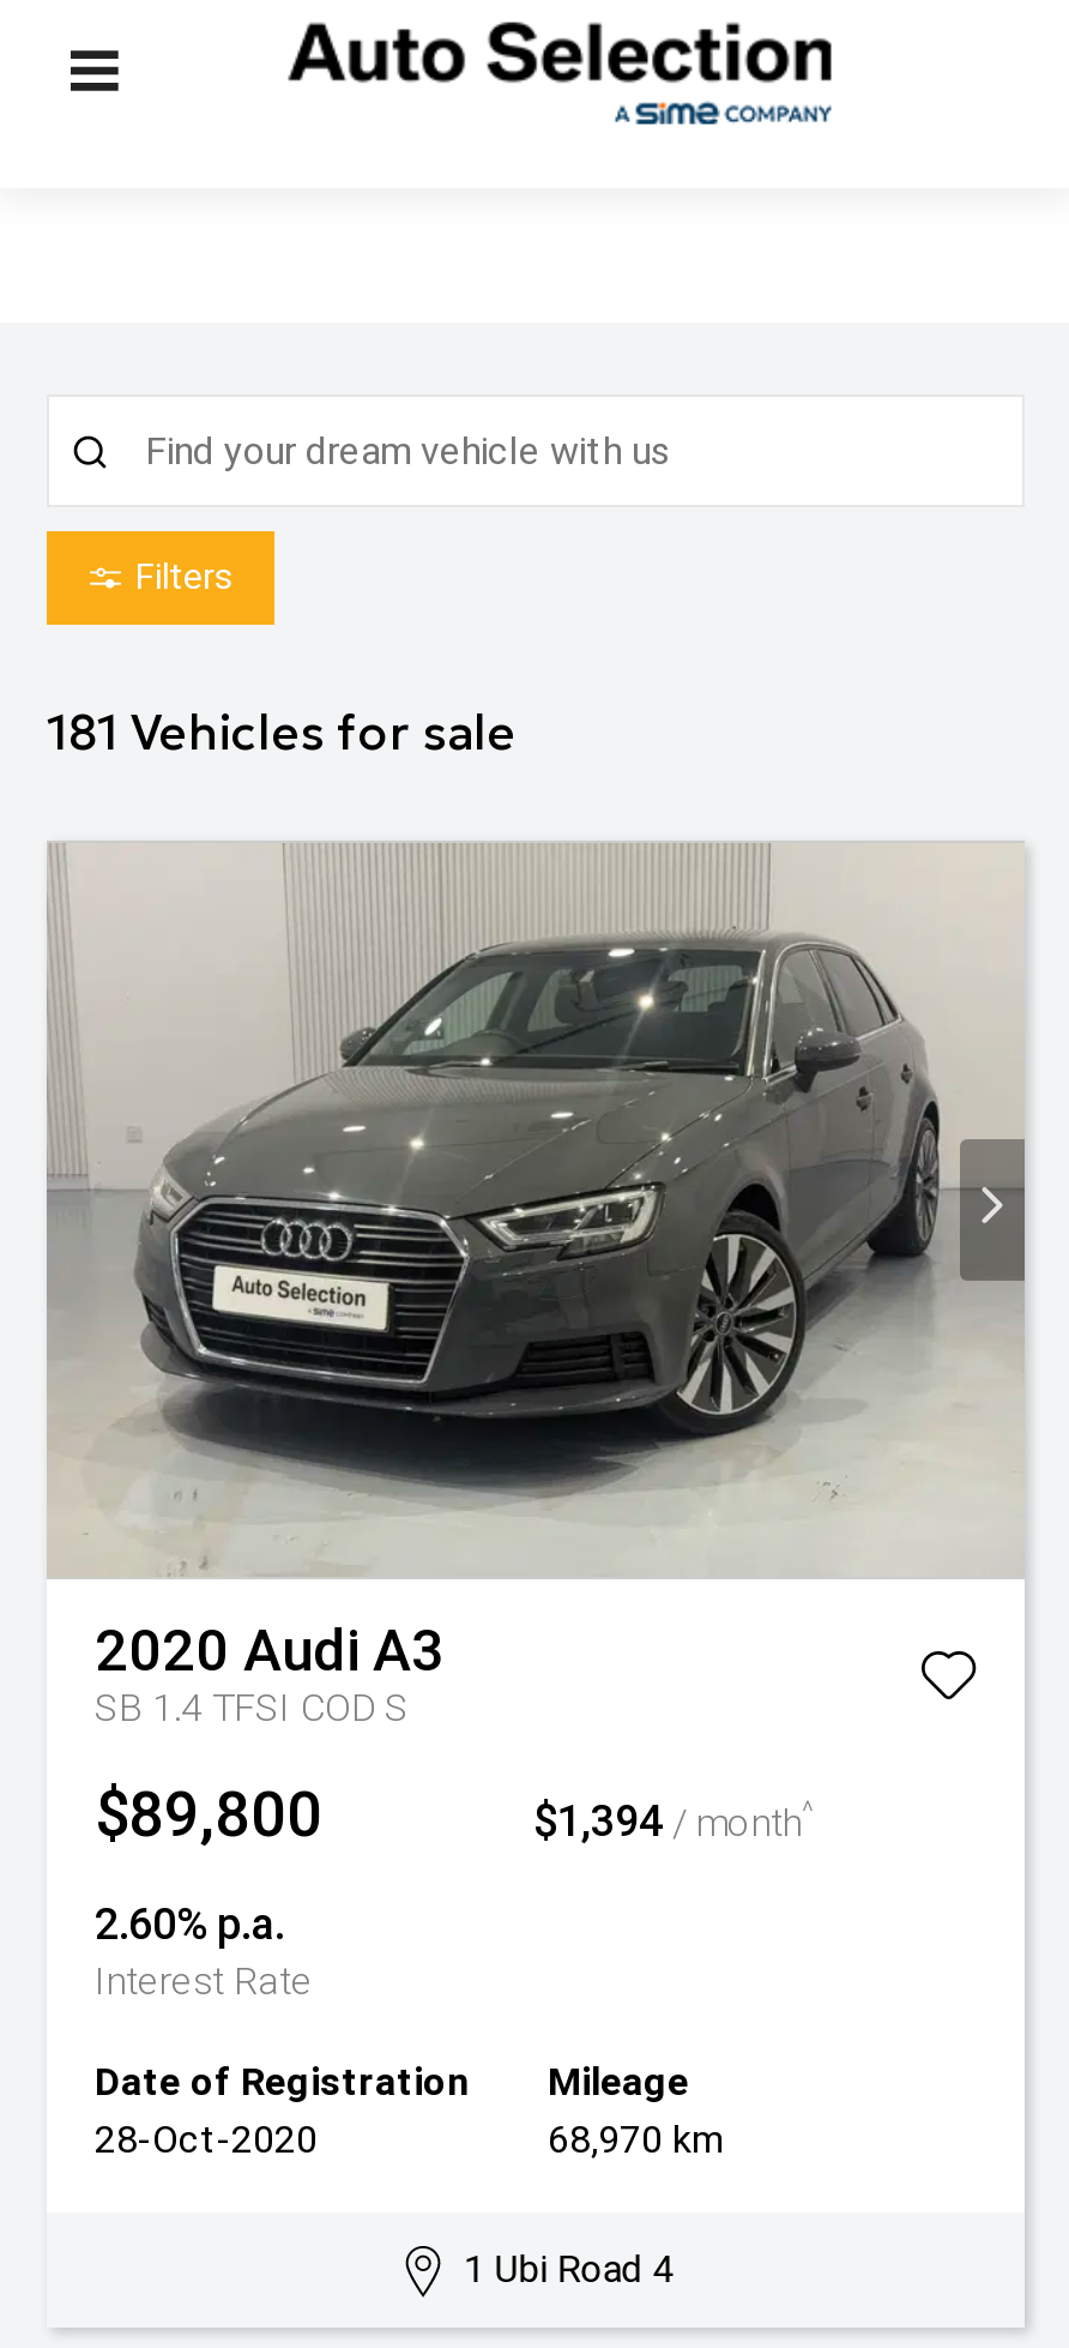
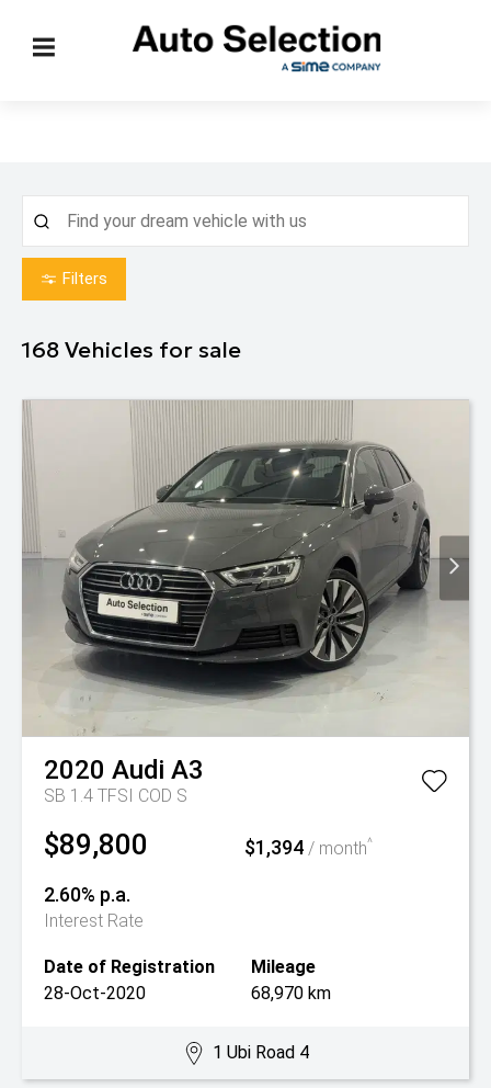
[47,702,517,764] 181 Vehicles for sale -> [22,336,241,364] 168 Vehicles for sale

